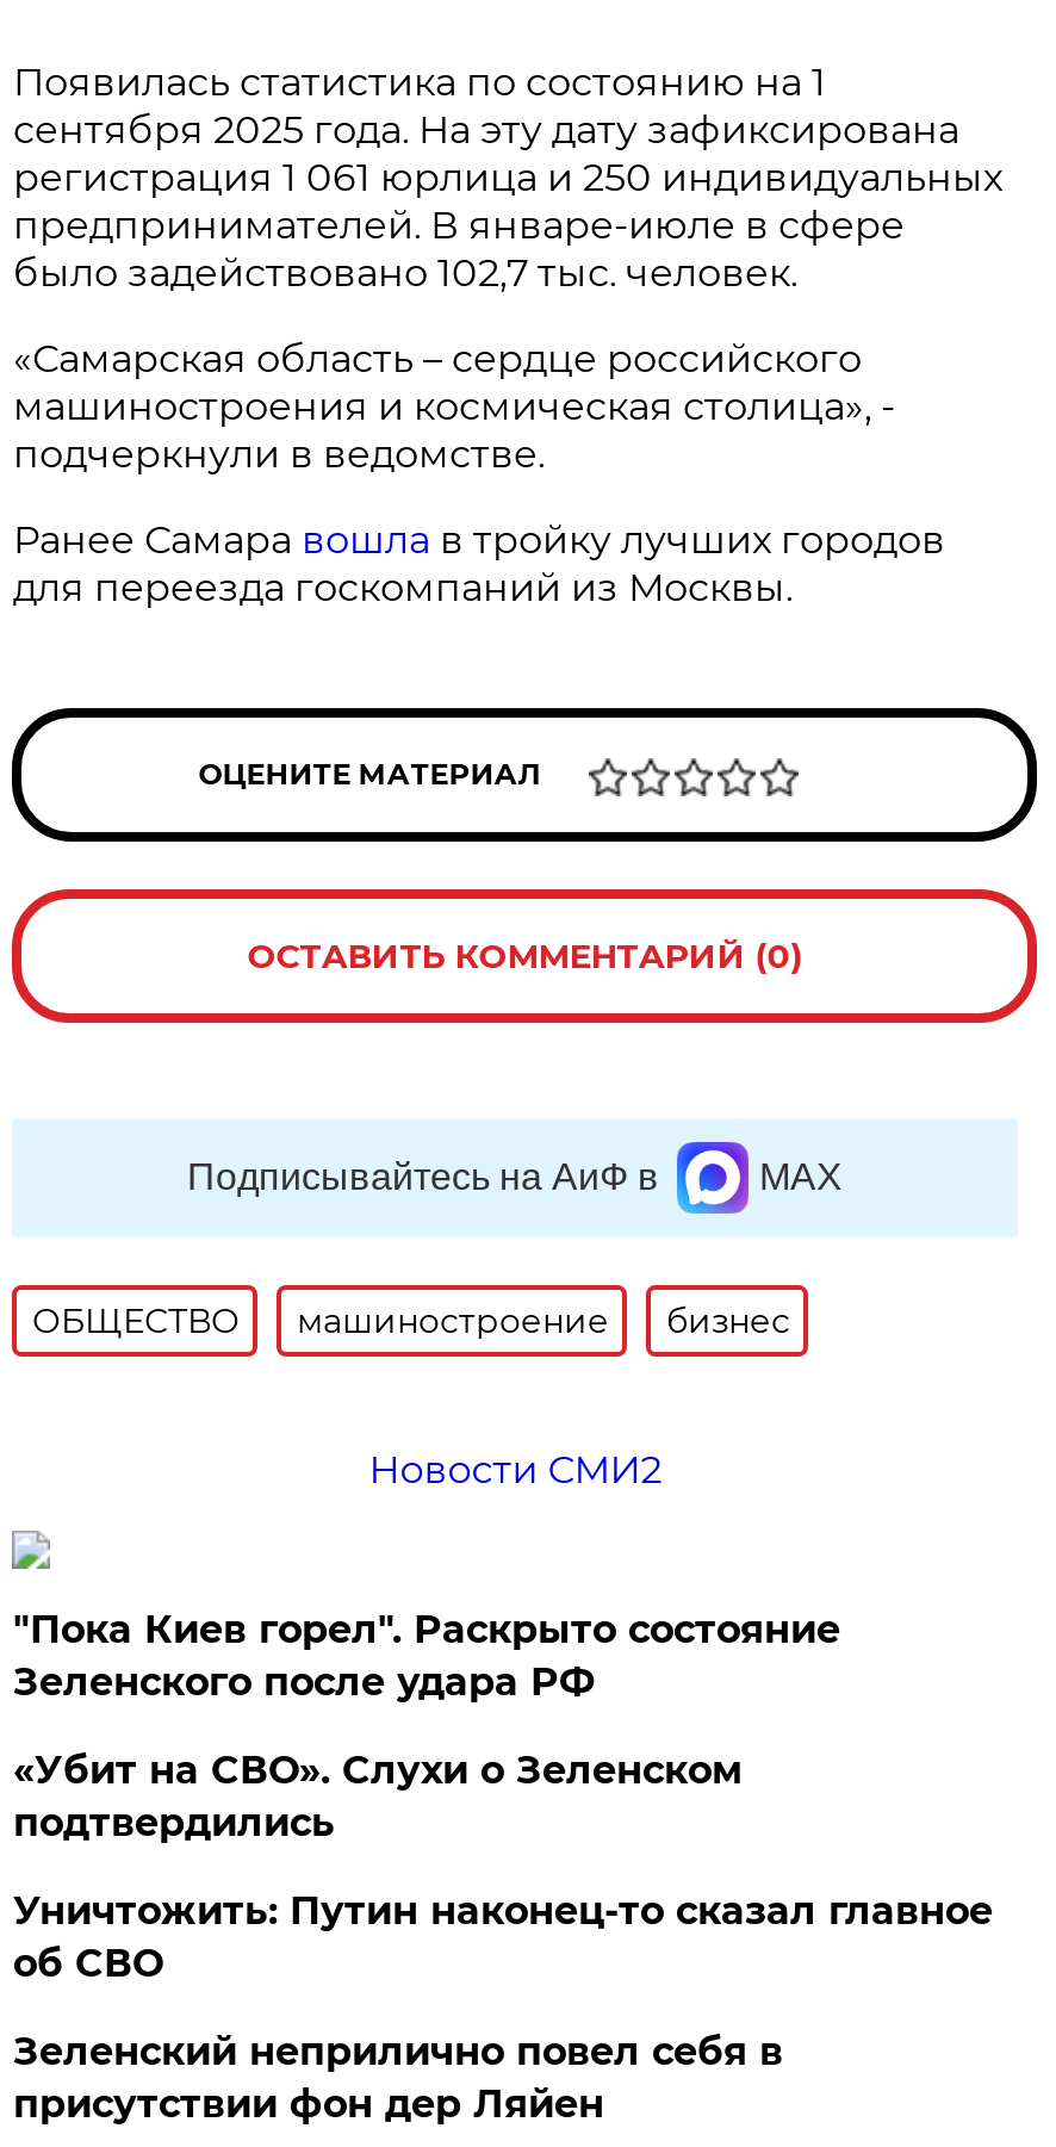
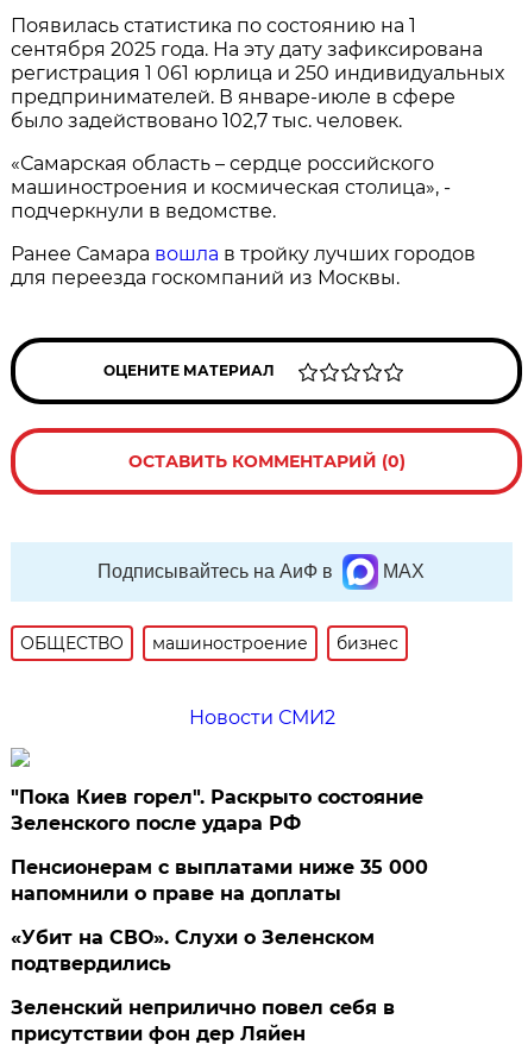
none -> [11,856,429,905] Пенсионерам с выплатами ниже 35 000 | напомнили о праве на доплаты
moved [13,1748,742,1845] -> [11,926,375,975]: «Убит на СВО». Слухи о Зеленском | подтвердились
[13,1888,993,1986] Уничтожить: Путин наконец-то сказал главное | об СВО -> none

